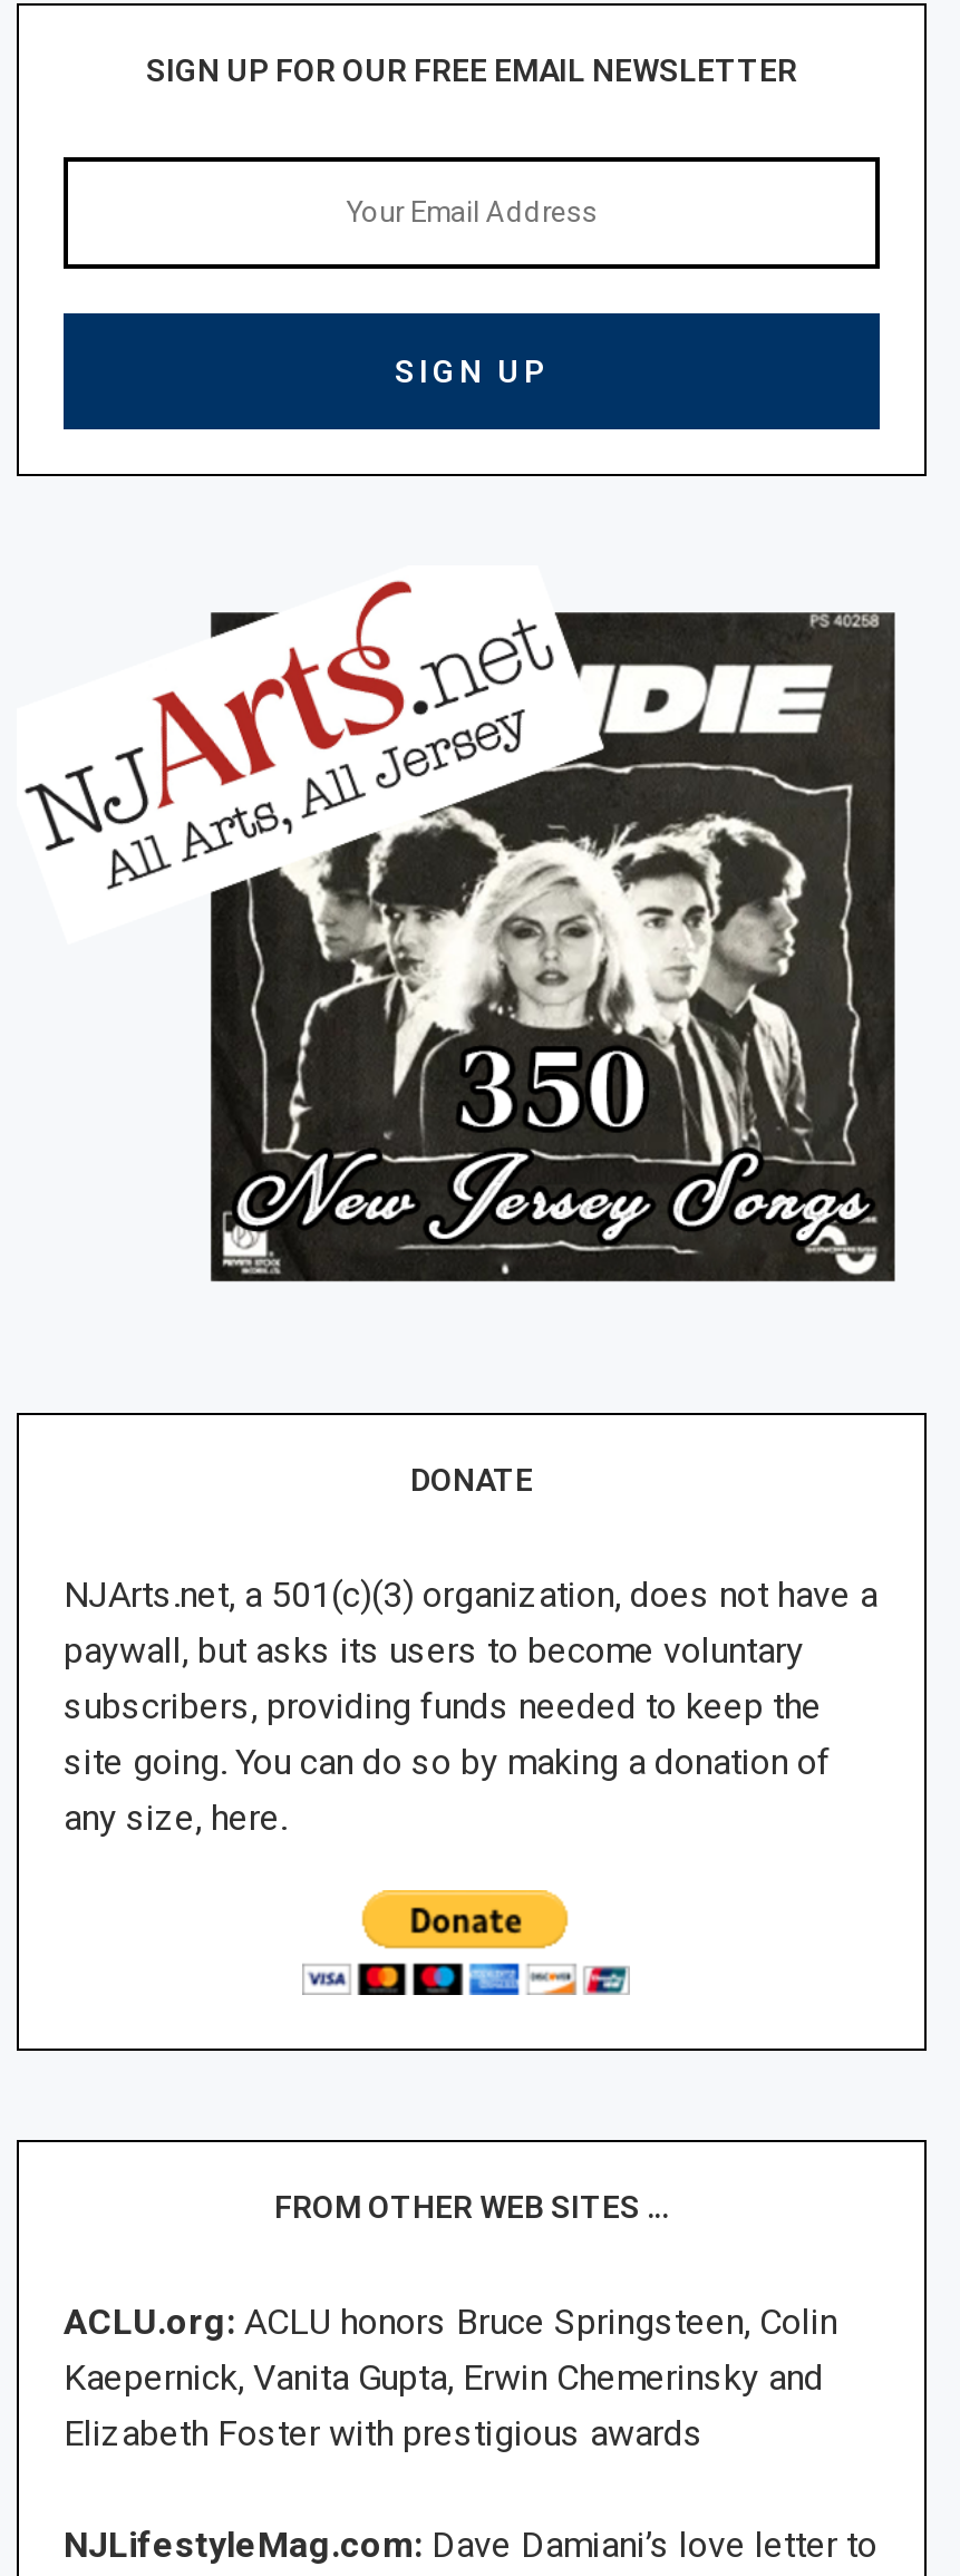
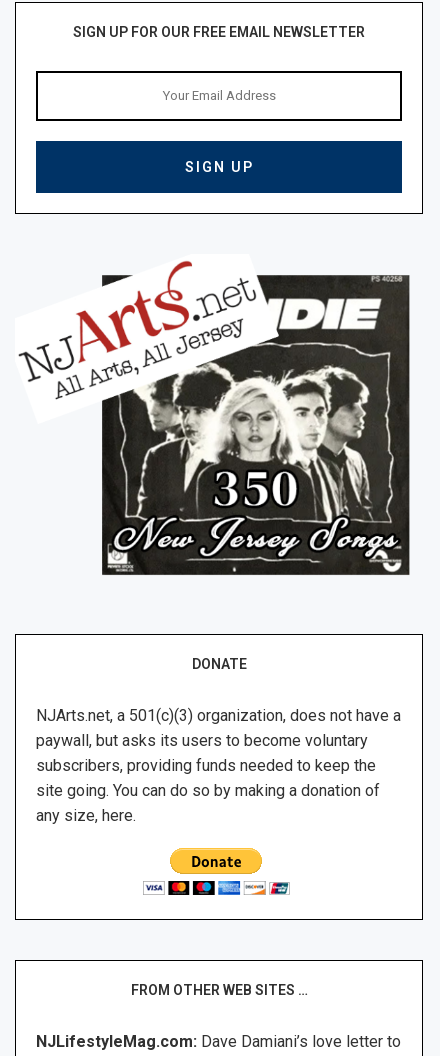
[64,2301,837,2454] ACLU.org: ACLU honors Bruce Springsteen, Colin | Kaepernick, Vanita Gupta, Erwin Chemerinsky and | Elizabeth Foster with prestigious awards -> none

